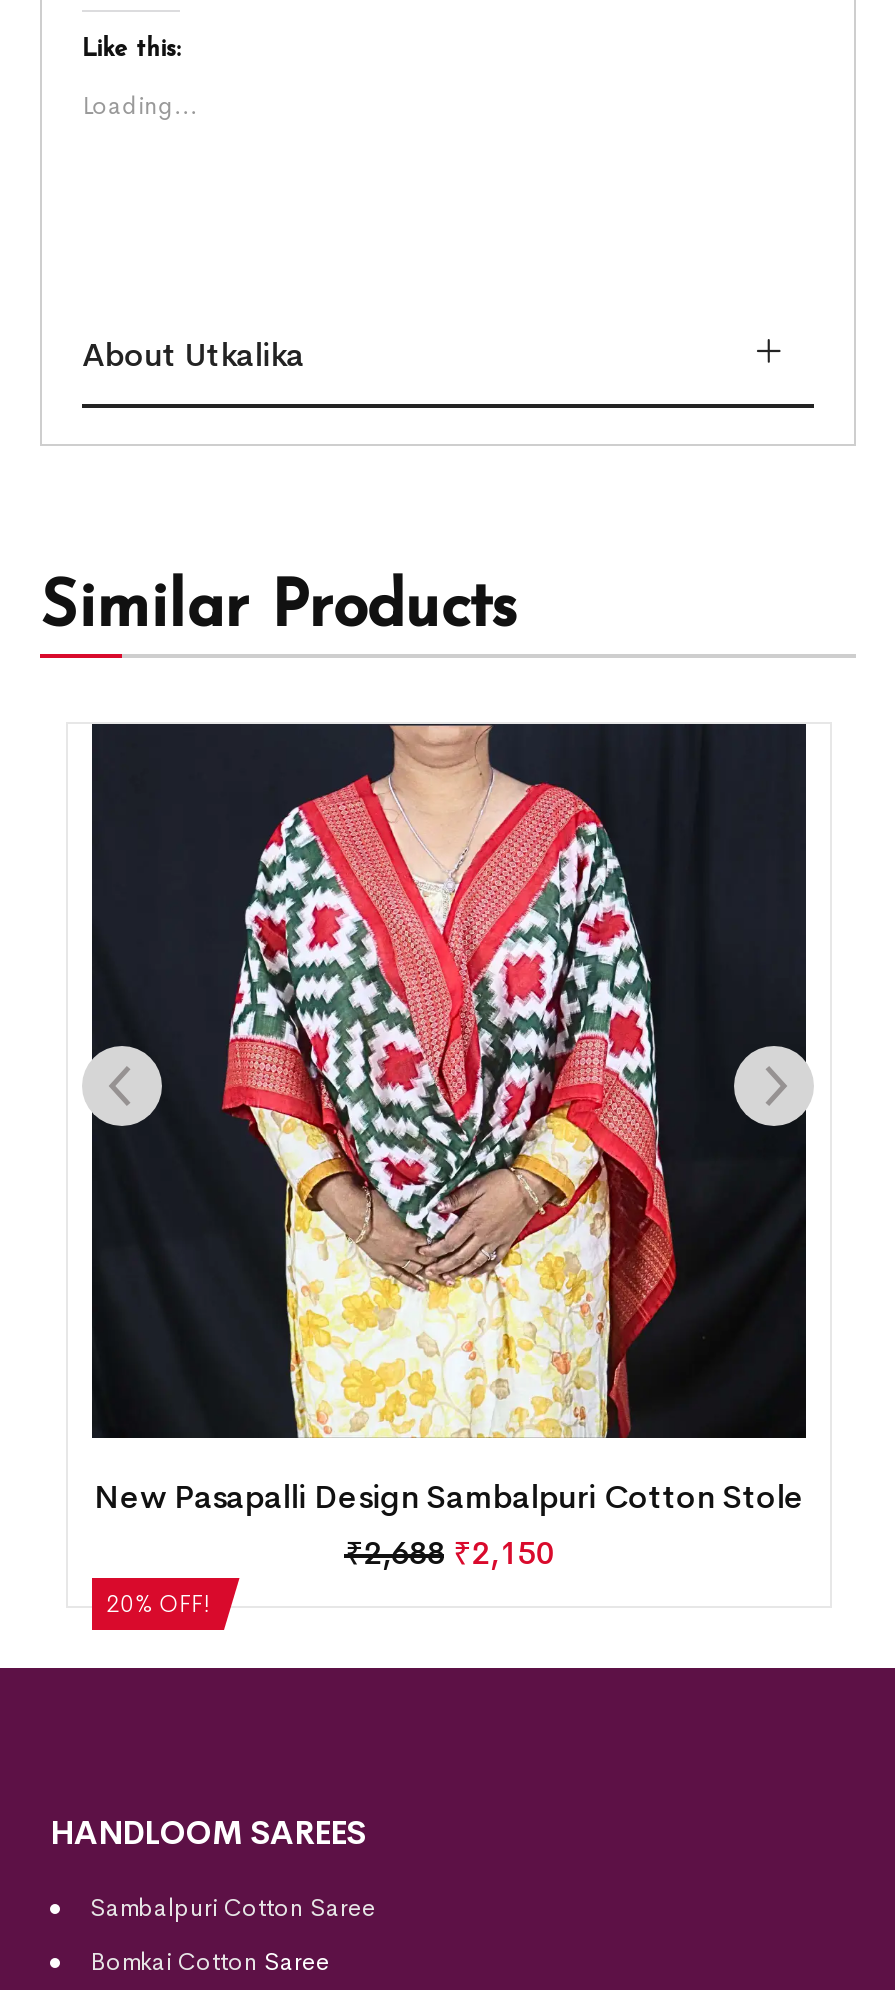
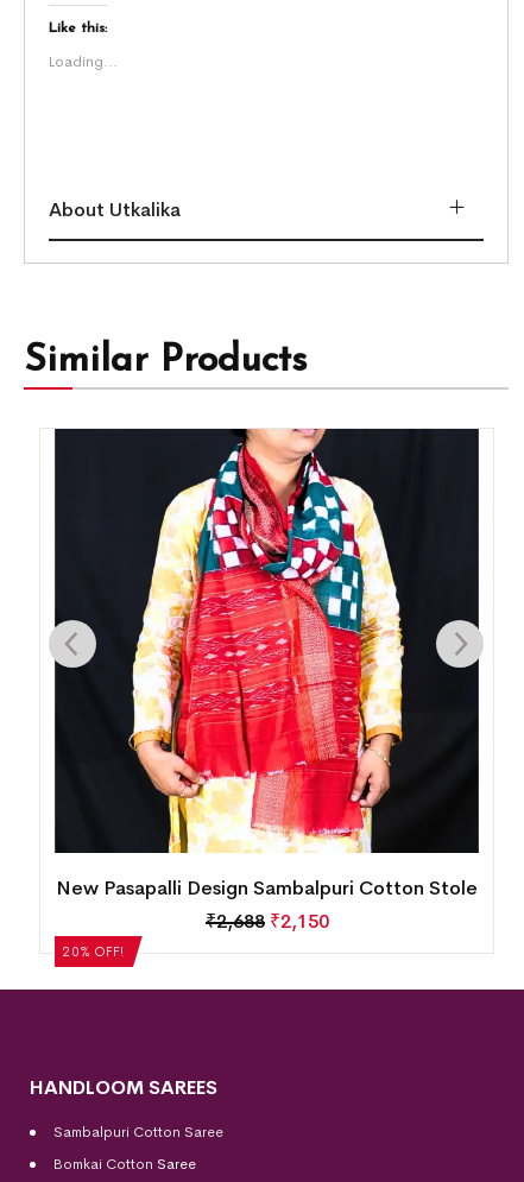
[218,722,680,1440] [image] -> [128,428,405,854] [image]

